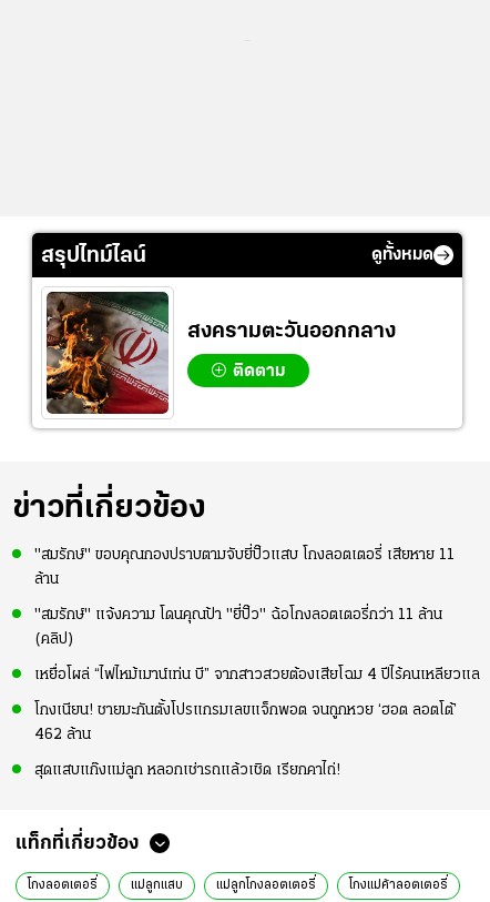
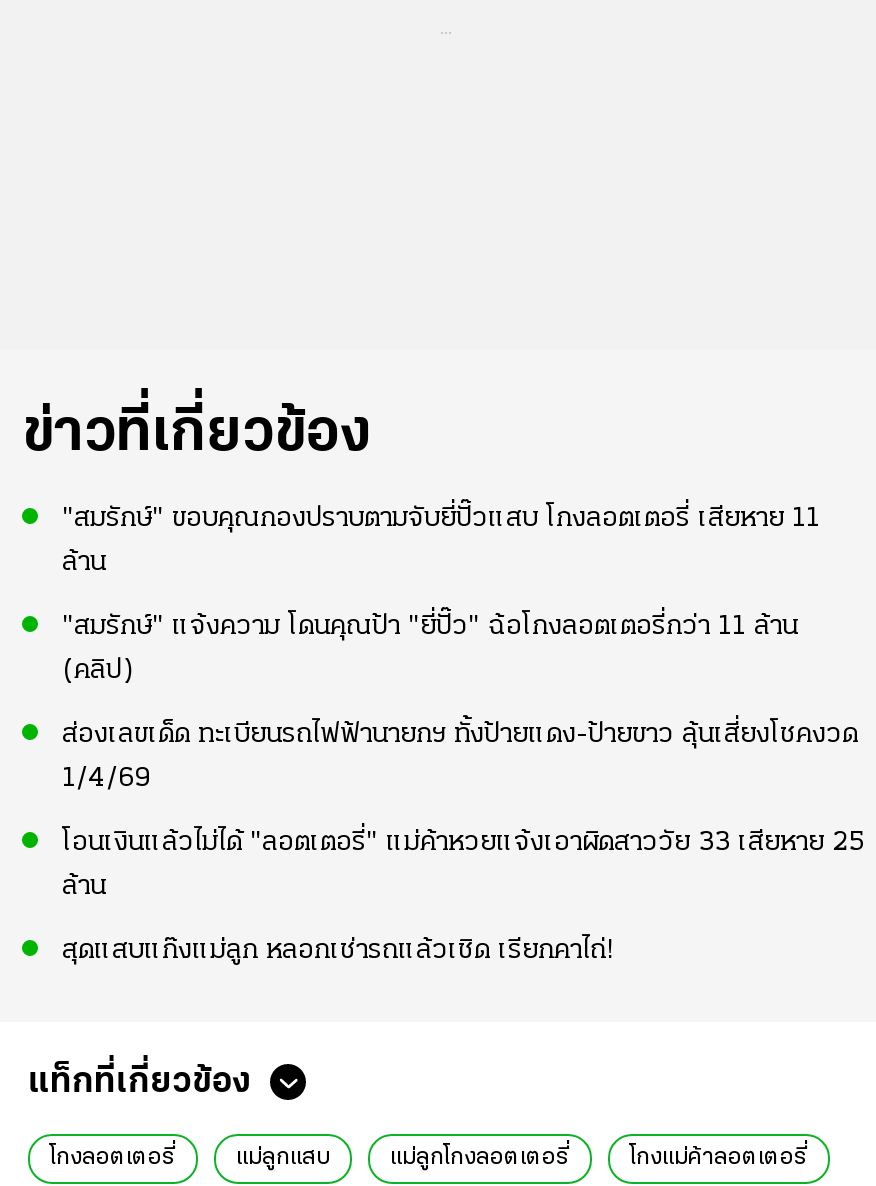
[41,245,433,267] สรุปไทม์ไลน์ | ดูทั้งหมด -> none
[45,291,396,413] [image] | สงครามตะวันออกกลาง | ติดตาม -> none
moved [12,491,455,648] -> [22,404,820,686]: ข่าวที่เกี่ยวข้อง | "สมรักษ์" ขอบคุณกองปราบตามจับยี่ปั๊วแสบ โกงลอตเตอรี่ เสียหาย 11 | ล้าน | "สมรักษ์" แจ้งความ โดนคุณป้า "ยี่ปั๊ว" ฉ้อโกงลอตเตอรี่กว่า 11 ล้าน | (คลิป)
[34,667,480,743] เหยื่อโผล่ “ไฟไหม้เมาน์เท่น บี” จากสาวสวยต้องเสียโฉม 4 ปีไร้คนเหลียวแล | โกงเนียน! ชายมะกันตั้งโปรแกรมเลขแจ็กพอต จนถูกหวย ‘ฮอต ลอตโต้’ | 462 ล้าน -> [62,720,864,902] ส่องเลขเด็ด ทะเบียนรถไฟฟ้านายกฯ ทั้งป้ายแดง-ป้ายขาว ลุ้นเสี่ยงโชคงวด | 1/4/69 | โอนเงินแล้วไม่ได้ "ลอตเตอรี่" แม่ค้าหวยแจ้งเอาผิดสาววัย 33 เสียหาย 25 | ล้าน

